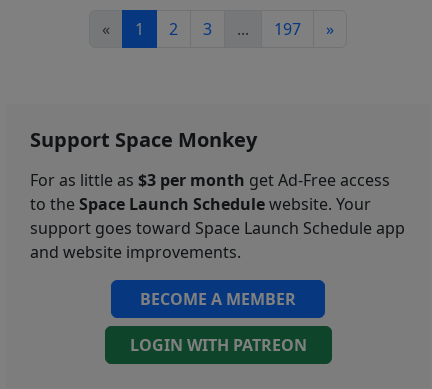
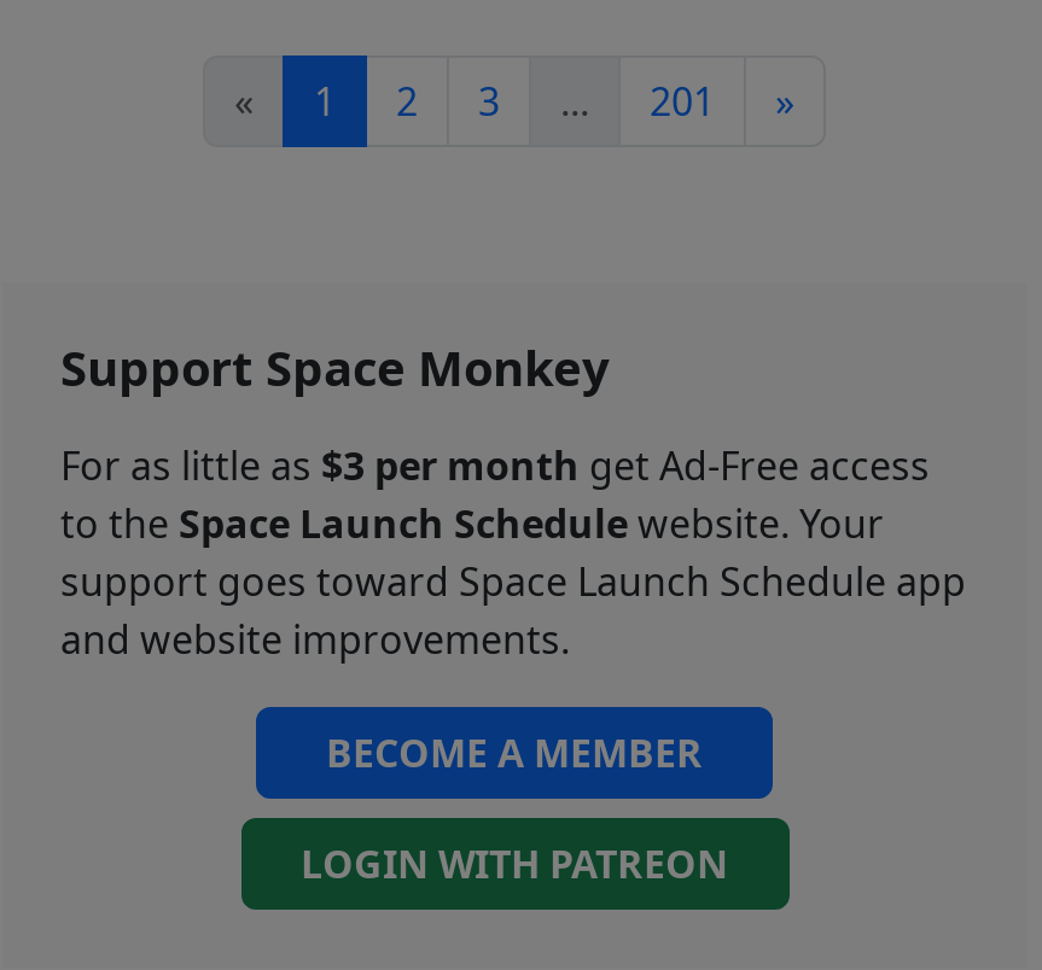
[274,18,301,40] 197 -> [650,76,715,129] 201

